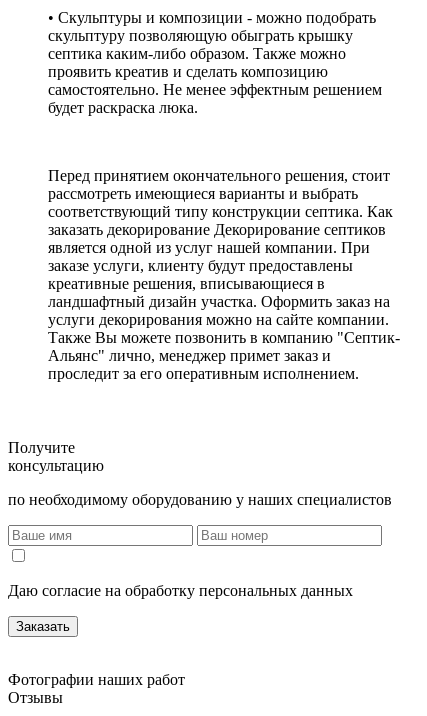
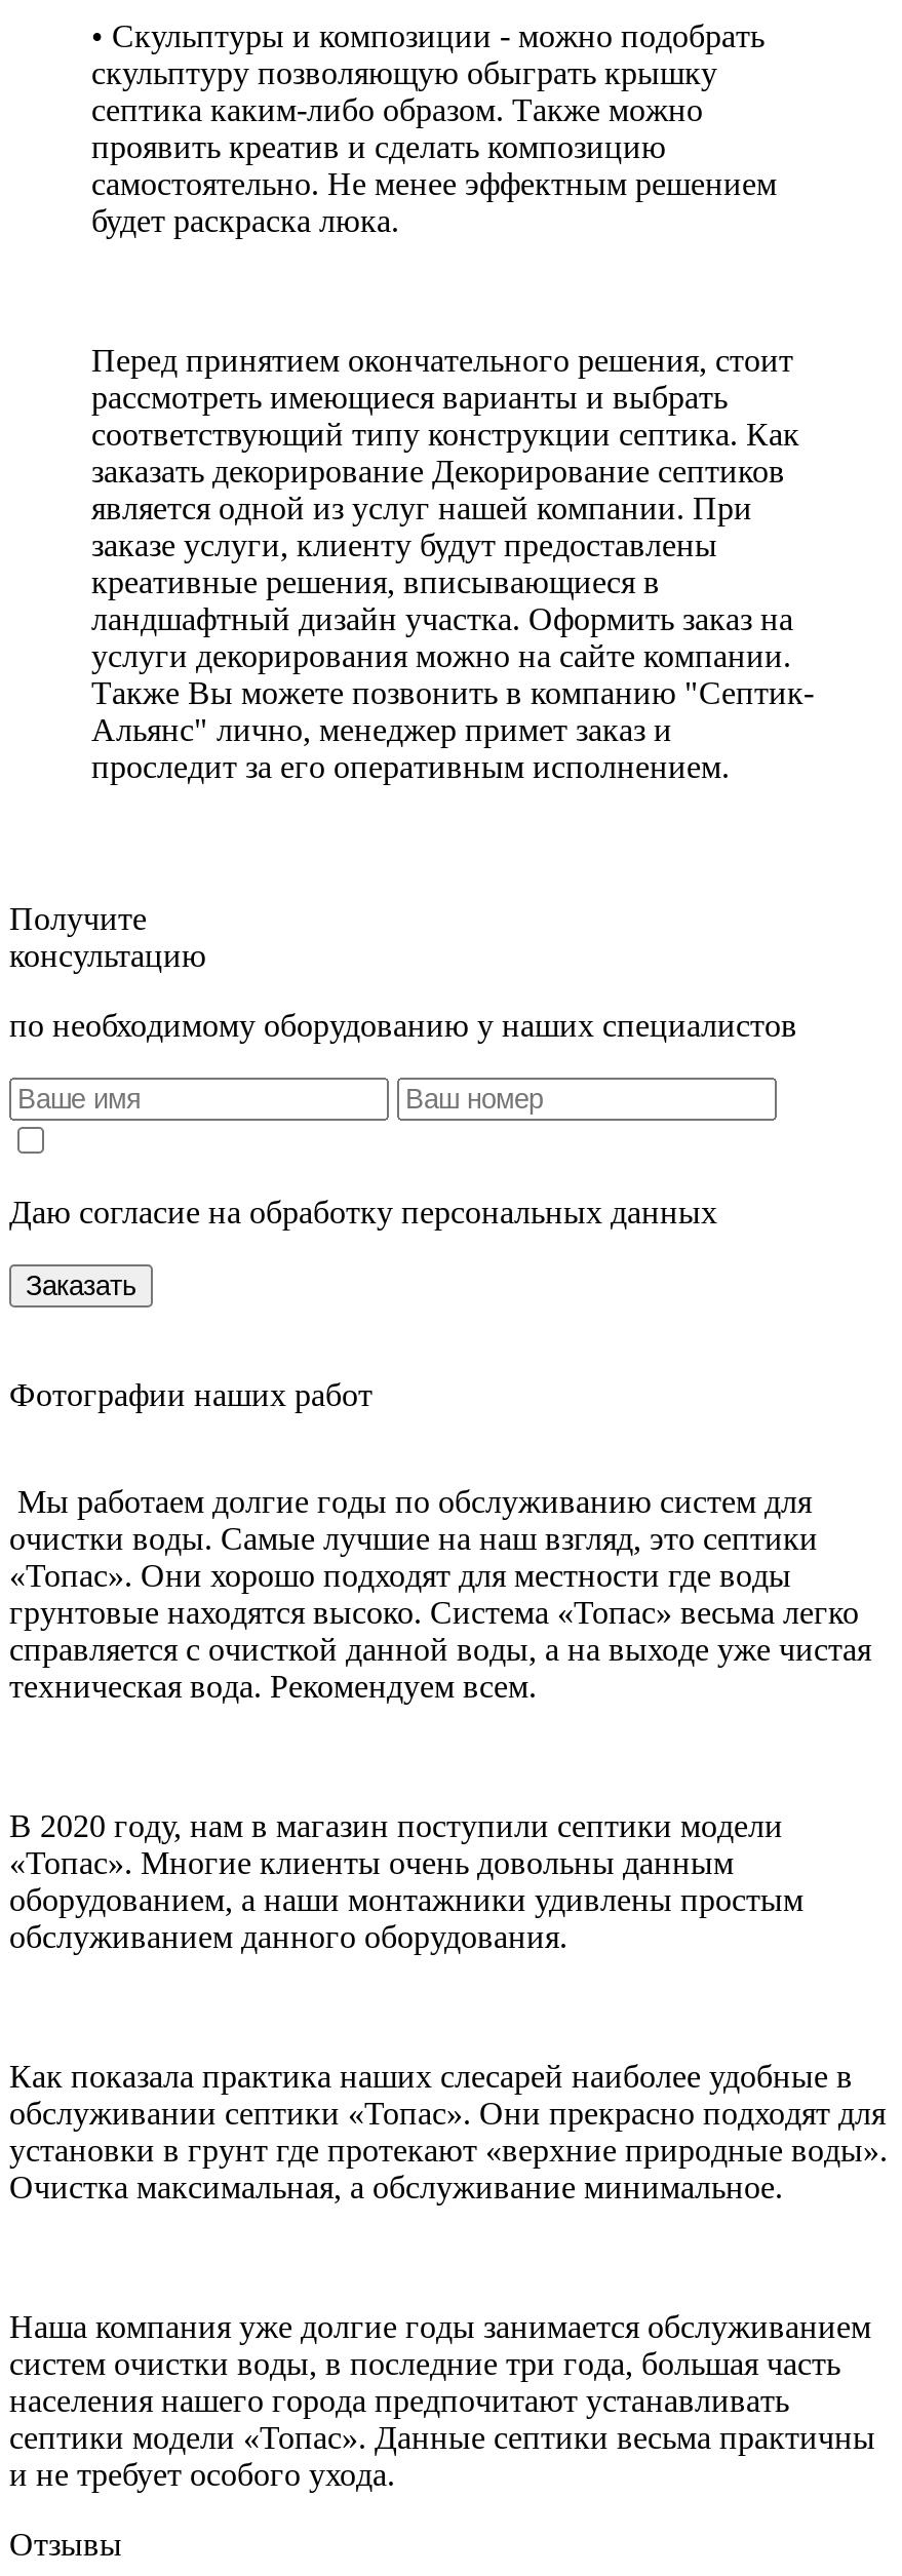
none -> [9,1483,871,1703] Мы работаем долгие годы по обслуживанию систем для | очистки воды. Самые лучшие на наш взгляд, это септики | «Топас». Они хорошо подходят для местности где воды | грунтовые находятся высоко. Система «Топас» весьма легко | справляется с очисткой данной воды, а на выходе уже чистая | техническая вода. Рекомендуем всем.
none -> [9,1808,803,1953] В 2020 году, нам в магазин поступили септики модели | «Топас». Многие клиенты очень довольны данным | оборудованием, а наши монтажники удивлены простым | обслуживанием данного оборудования.
none -> [9,2058,888,2204] Как показала практика наших слесарей наиболее удобные в | обслуживании септики «Топас». Они прекрасно подходят для | установки в грунт где протекают «верхние природные воды». | Очистка максимальная, а обслуживание минимальное.
none -> [9,2308,875,2491] Наша компания уже долгие годы занимается обслуживанием | систем очистки воды, в последние три года, большая часть | населения нашего города предпочитают устанавливать | септики модели «Топас». Данные септики весьма практичны | и не требует особого ухода.

